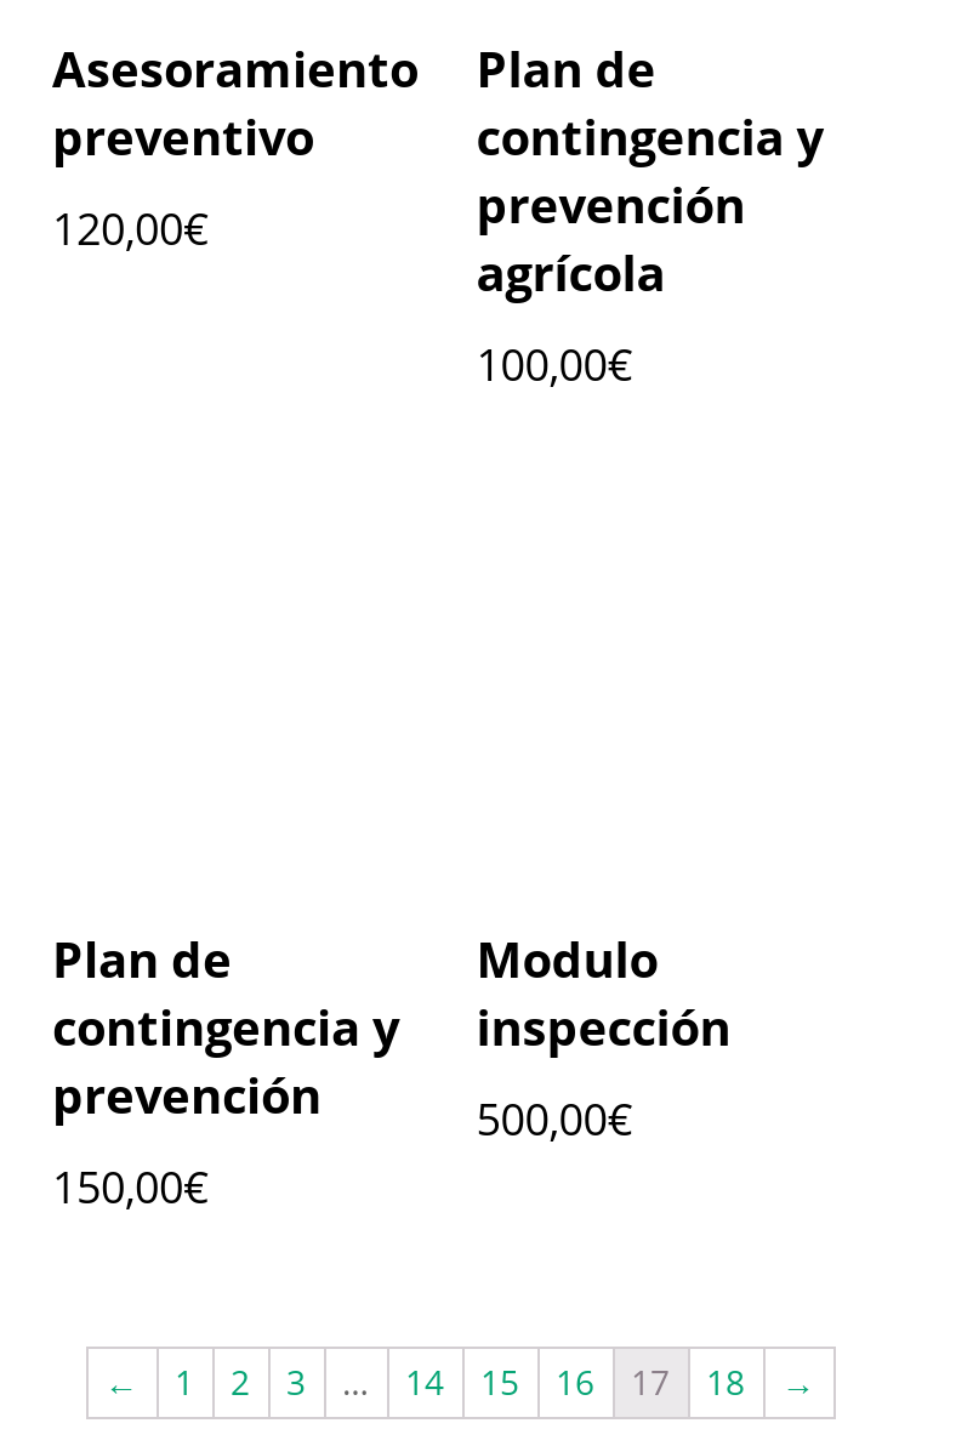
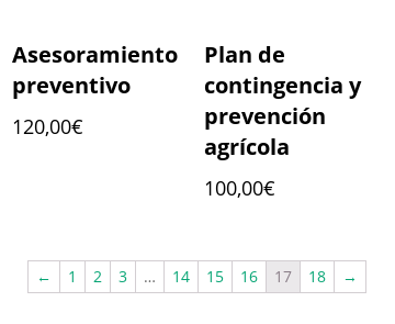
[52,926,399,1215] Plan de | contingencia y | prevención | 150,00€ -> none
[476,926,731,1147] Modulo | inspección | 500,00€ -> none

